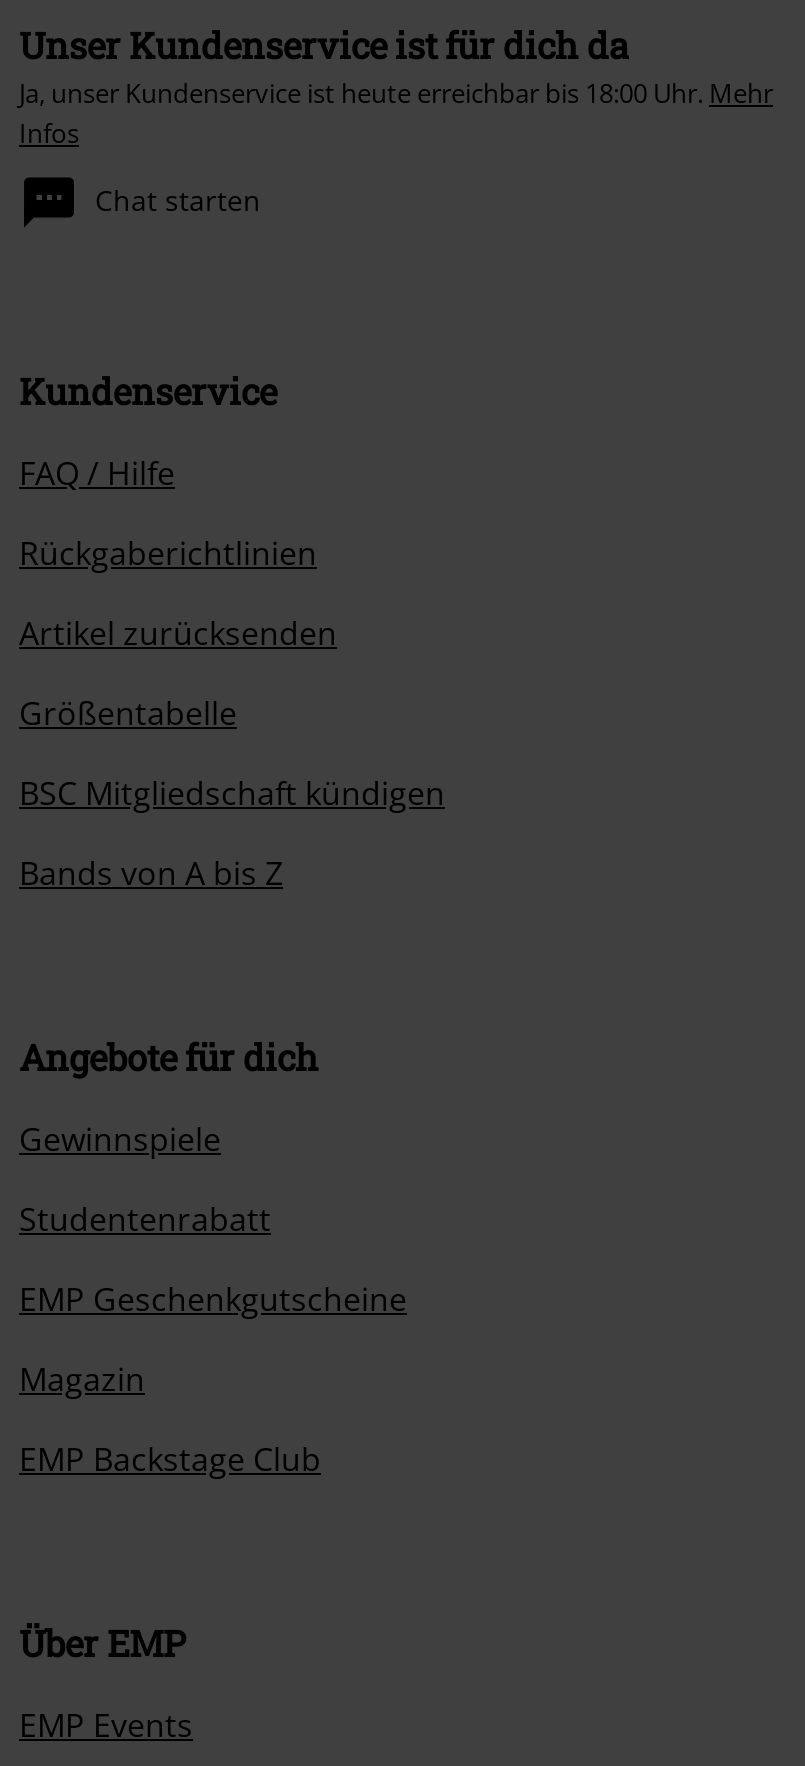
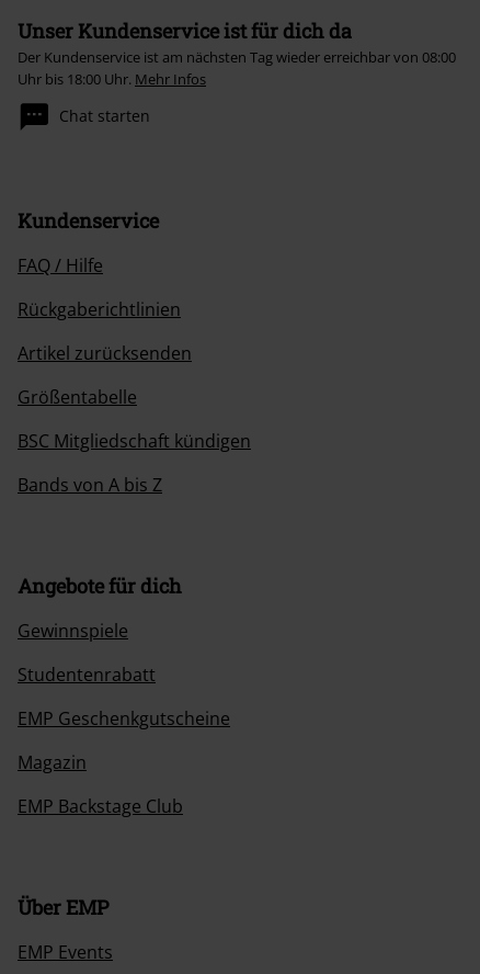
[19,75,773,151] Ja, unser Kundenservice ist heute erreichbar bis 18:00 Uhr. Mehr | Infos -> [18,47,456,89] Der Kundenservice ist am nächsten Tag wieder erreichbar von 08:00 | Uhr bis 18:00 Uhr. Mehr Infos

